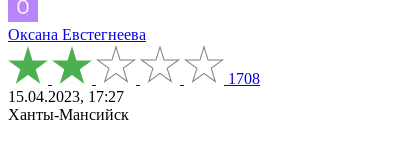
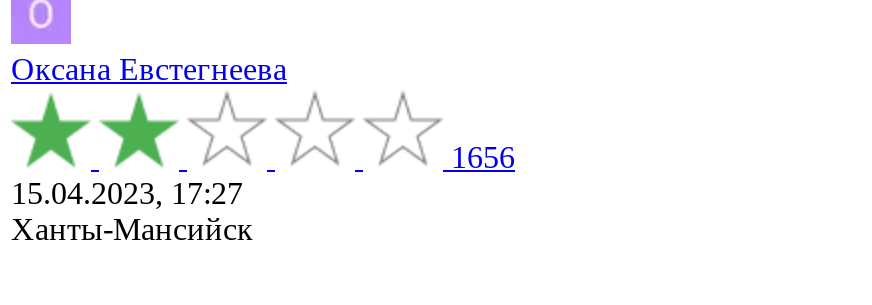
[224,70,260,87] 1708 -> [443,140,515,174] 1656

